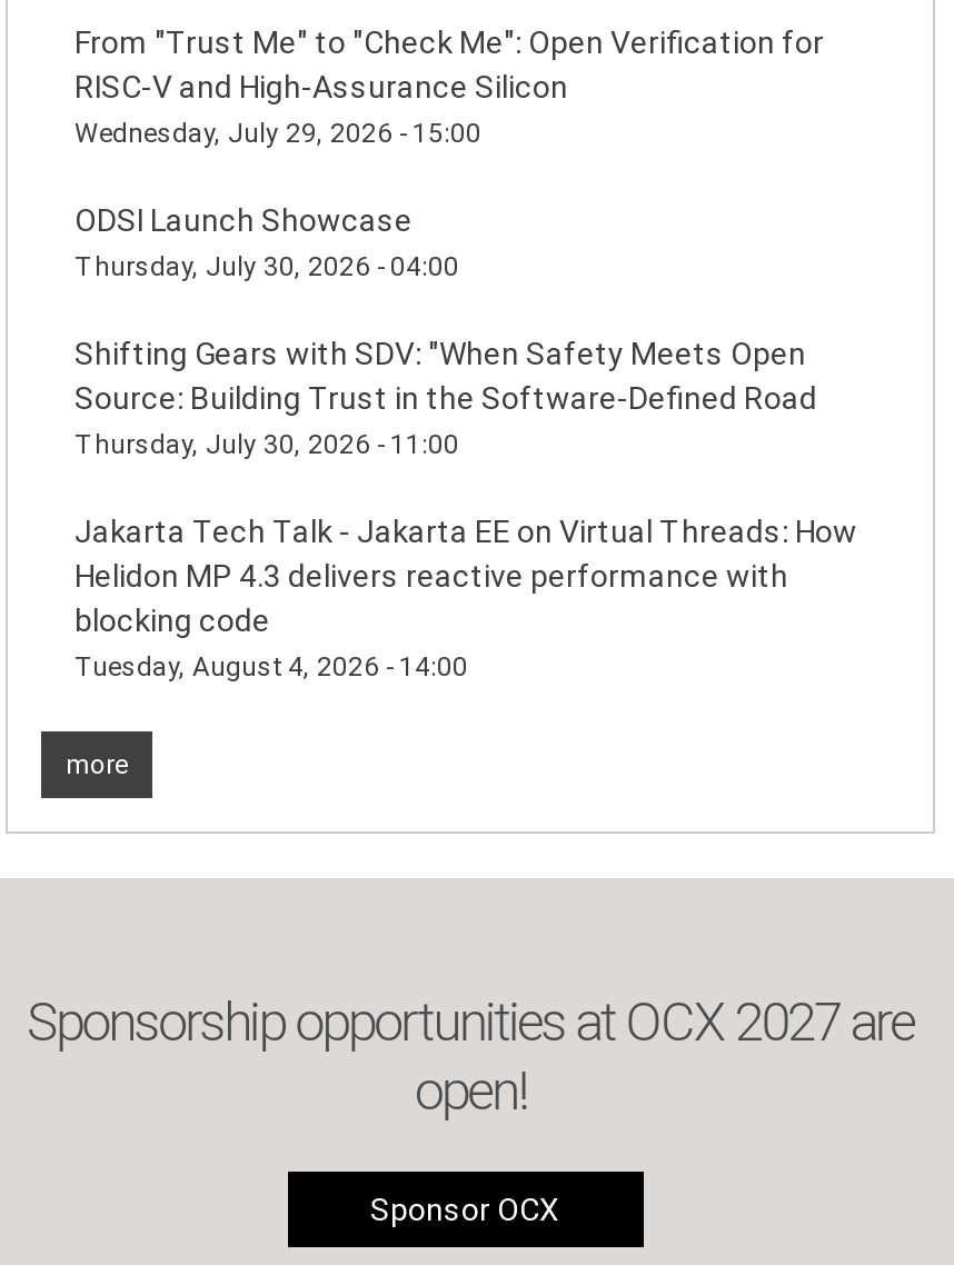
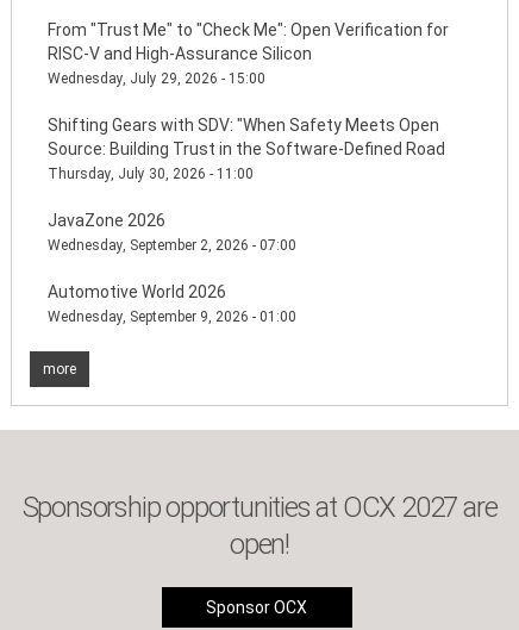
[74,202,459,282] ODSI Launch Showcase | Thursday, July 30, 2026 - 04:00 -> none
moved [74,336,817,460] -> [48,116,445,182]: Shifting Gears with SDV: "When Safety Meets Open | Source: Building Trust in the Software-Defined Road | Thursday, July 30, 2026 - 11:00
[74,514,857,683] Jakarta Tech Talk - Jakarta EE on Virtual Threads: How | Helidon MP 4.3 delivers reactive performance with | blocking code | Tuesday, August 4, 2026 - 14:00 -> [48,211,296,325] JavaZone 2026 | Wednesday, September 2, 2026 - 07:00 | Automotive World 2026 | Wednesday, September 9, 2026 - 01:00

